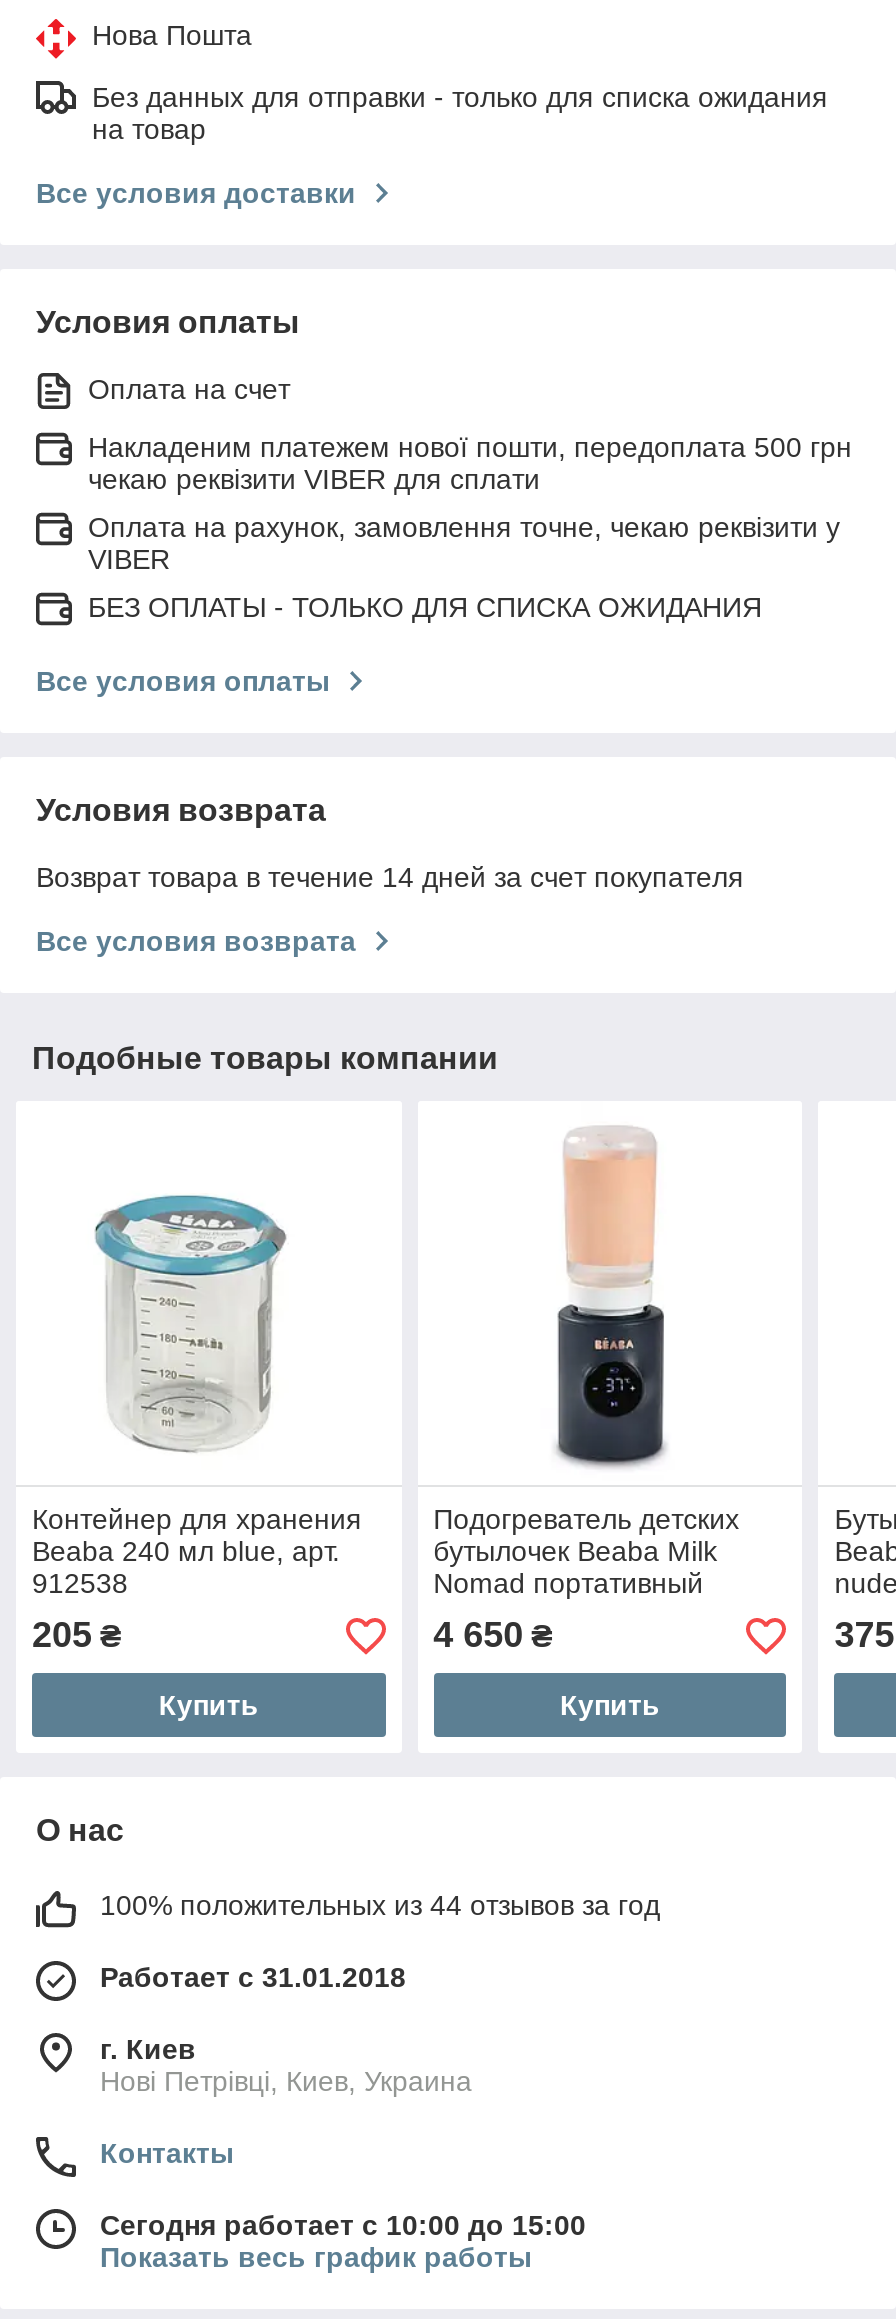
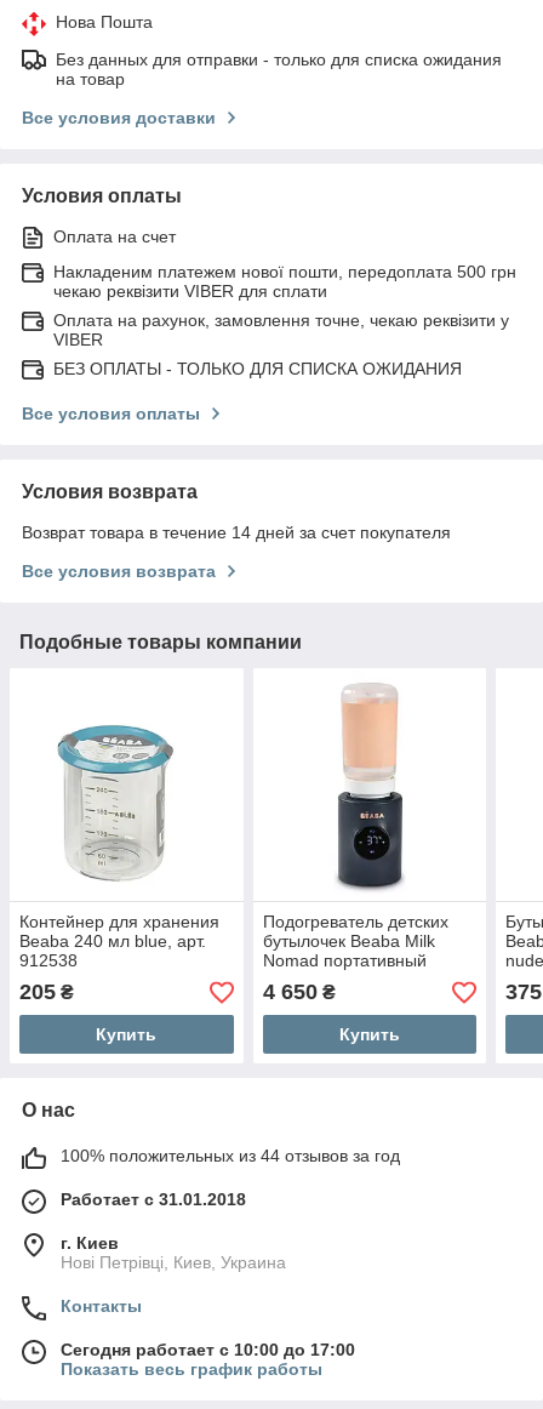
[100,2210,586,2242] Сегодня работает с 10:00 до 15:00 -> [61,1340,355,1360] Сегодня работает с 10:00 до 17:00

